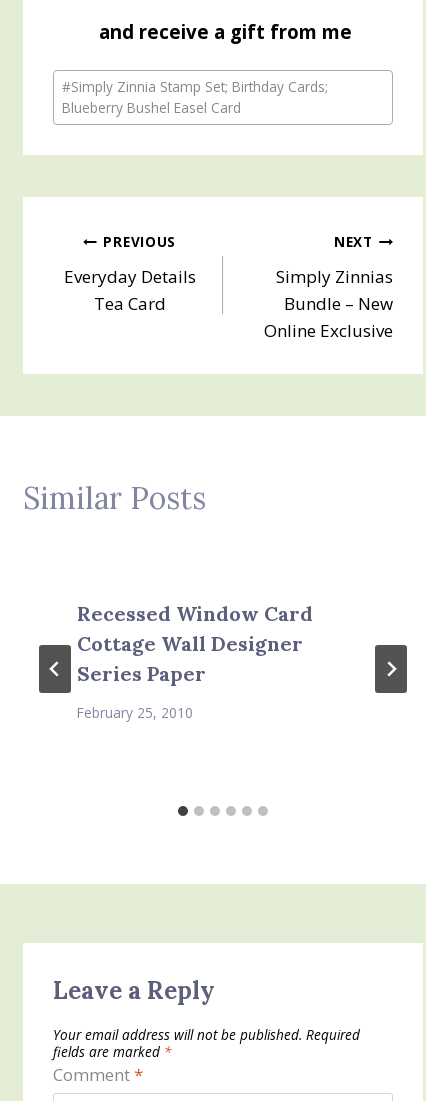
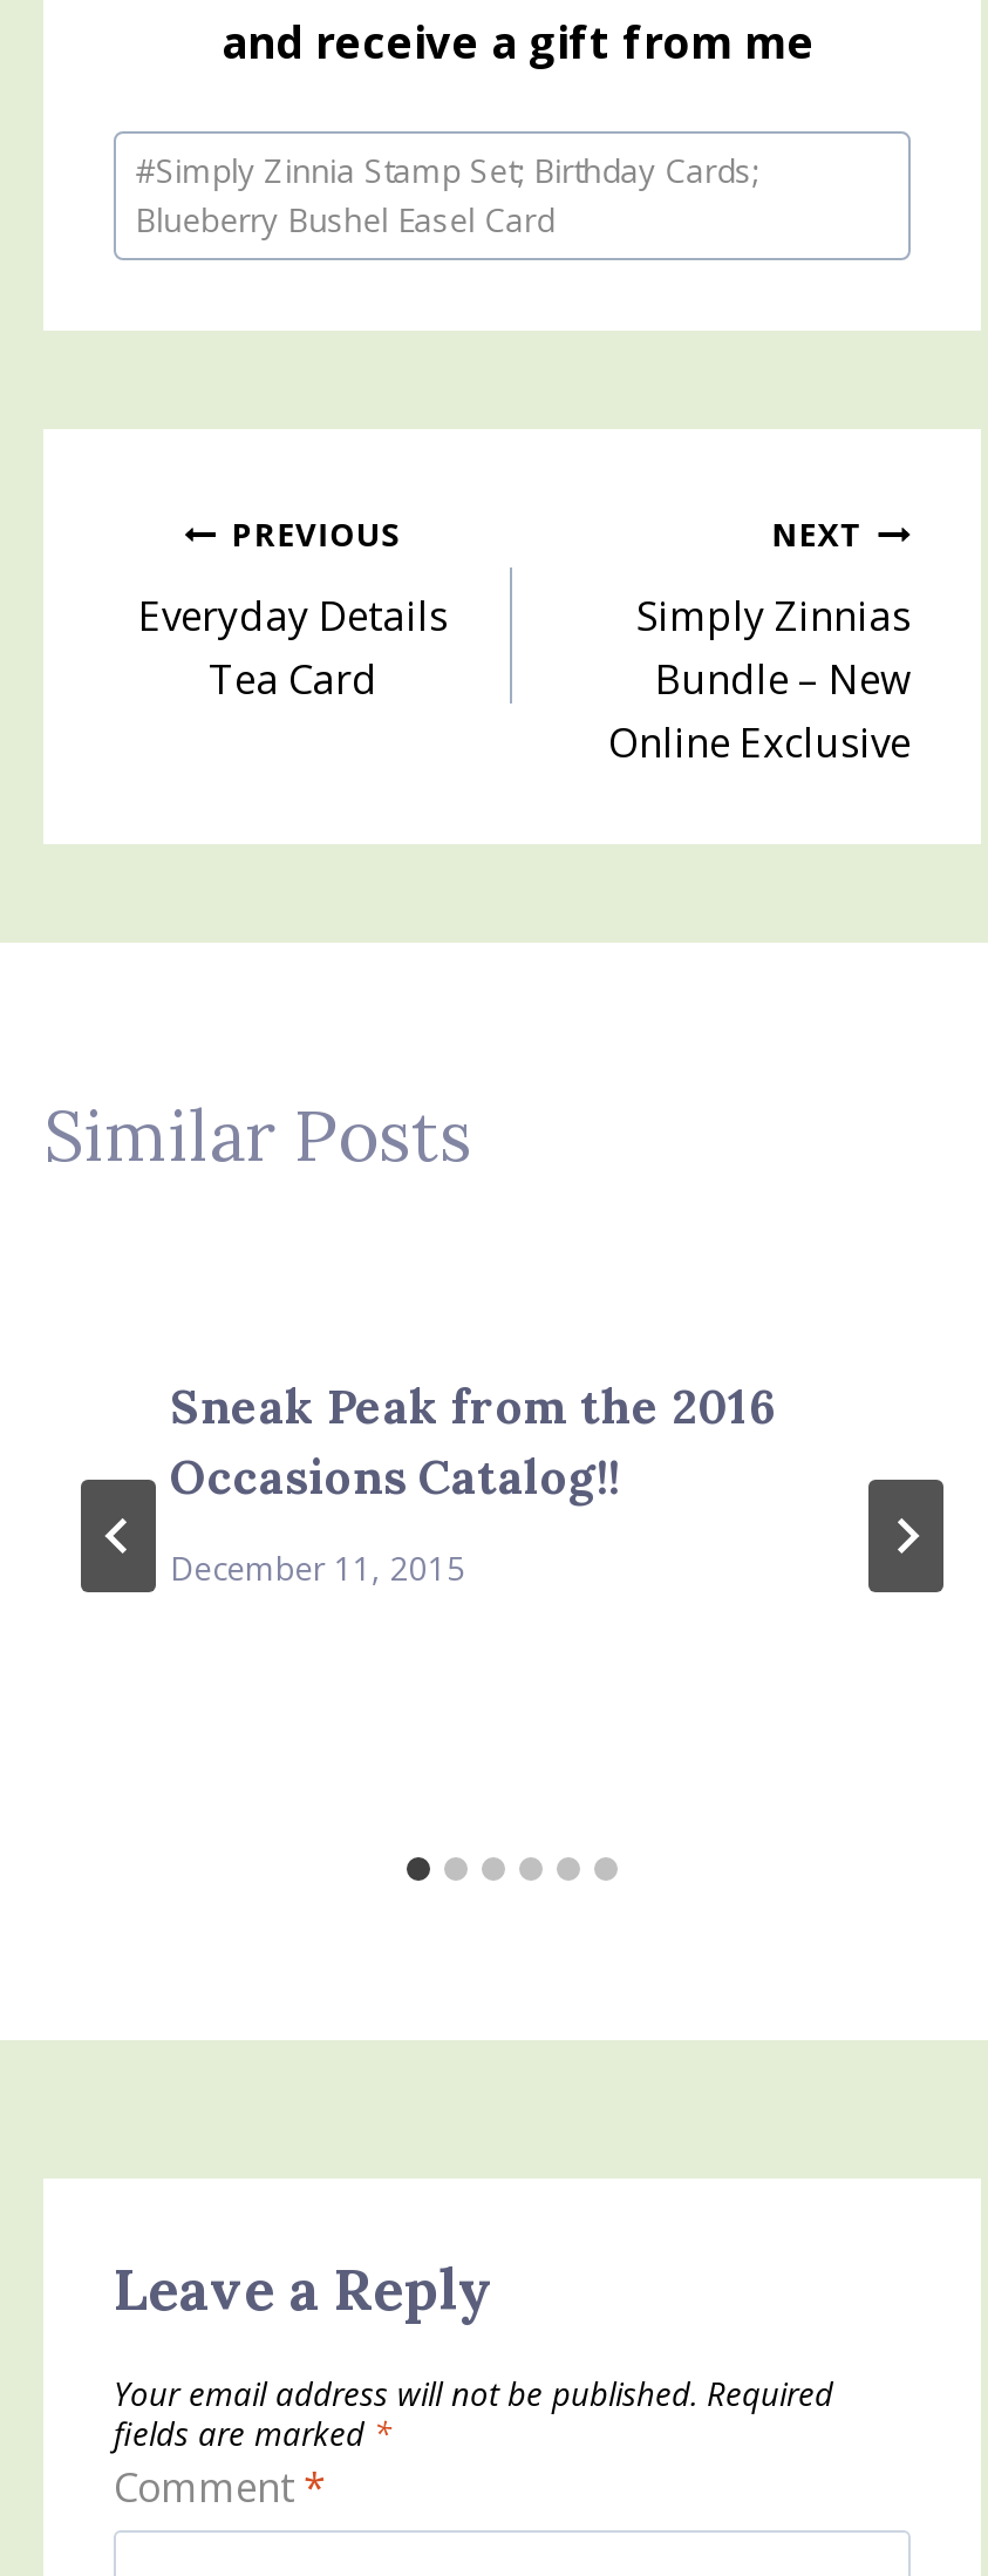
[77,600,313,685] Recessed Window Card | Cottage Wall Designer | Series Paper -> [170,1375,777,1504] Sneak Peak from the 2016 | Occasions Catalog!!
[77,703,193,722] February 25, 2010 -> [170,1546,465,1590] December 11, 2015

